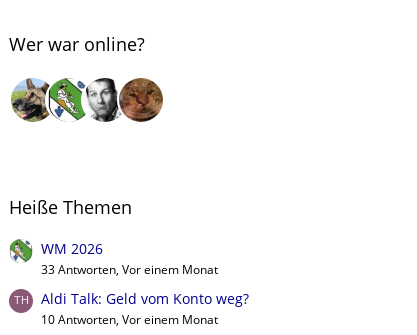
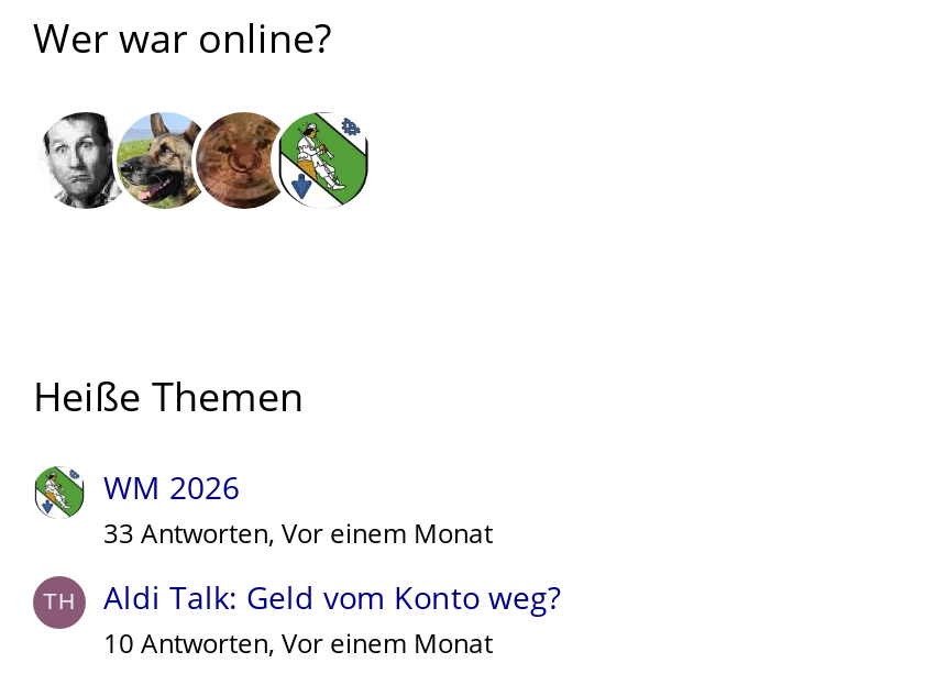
[10,77,164,123] [image] -> [37,110,370,211] [image]

